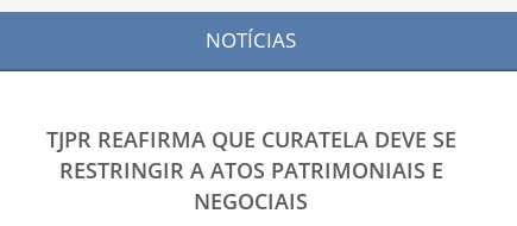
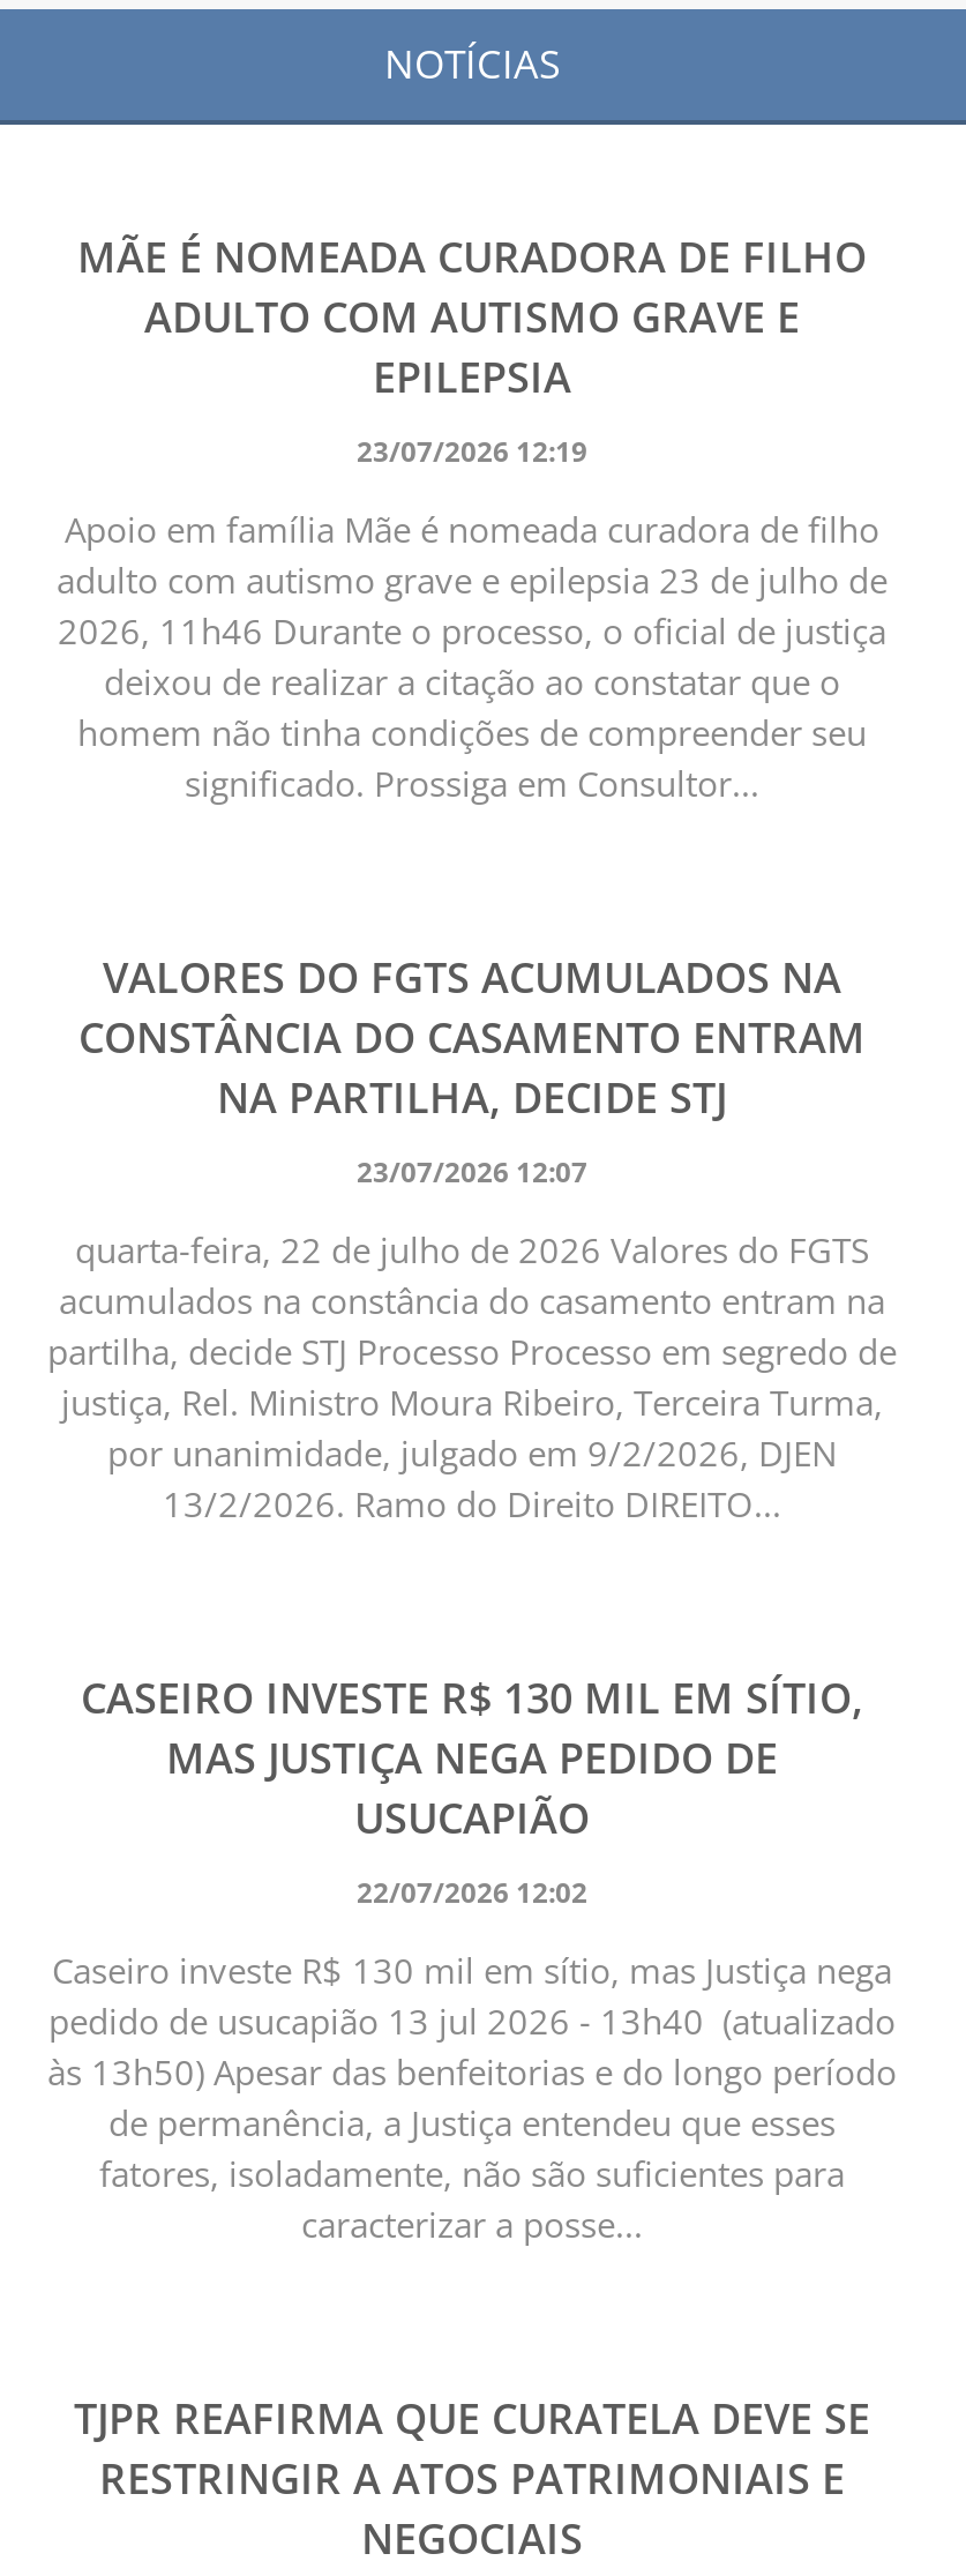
none -> [47,949,897,1526] VALORES DO FGTS ACUMULADOS NA | CONSTÂNCIA DO CASAMENTO ENTRAM | NA PARTILHA, DECIDE STJ | 23/07/2026 12:07 | quarta-feira, 22 de julho de 2026 Valores do FGTS | acumulados na constância do casamento entram na | partilha, decide STJ Processo Processo em segredo de | justiça, Rel. Ministro Moura Ribeiro, Terceira Turma, | por unanimidade, julgado em 9/2/2026, DJEN | 13/2/2026. Ramo do Direito DIREITO...
none -> [47,1670,897,2247] CASEIRO INVESTE R$ 130 MIL EM SÍTIO, | MAS JUSTIÇA NEGA PEDIDO DE | USUCAPIÃO | 22/07/2026 12:02 | Caseiro investe R$ 130 mil em sítio, mas Justiça nega | pedido de usucapião 13 jul 2026 - 13h40 (atualizado | às 13h50) Apesar das benfeitorias e do longo período | de permanência, a Justiça entendeu que esses | fatores, isoladamente, não são suficientes para | caracterizar a posse...
none -> [57,229,888,806] MÃE É NOMEADA CURADORA DE FILHO | ADULTO COM AUTISMO GRAVE E | EPILEPSIA | 23/07/2026 12:19 | Apoio em família Mãe é nomeada curadora de filho | adulto com autismo grave e epilepsia 23 de julho de | 2026, 11h46 Durante o processo, o oficial de justiça | deixou de realizar a citação ao constatar que o | homem não tinha condições de compreender seu | significado. Prossiga em Consultor...

